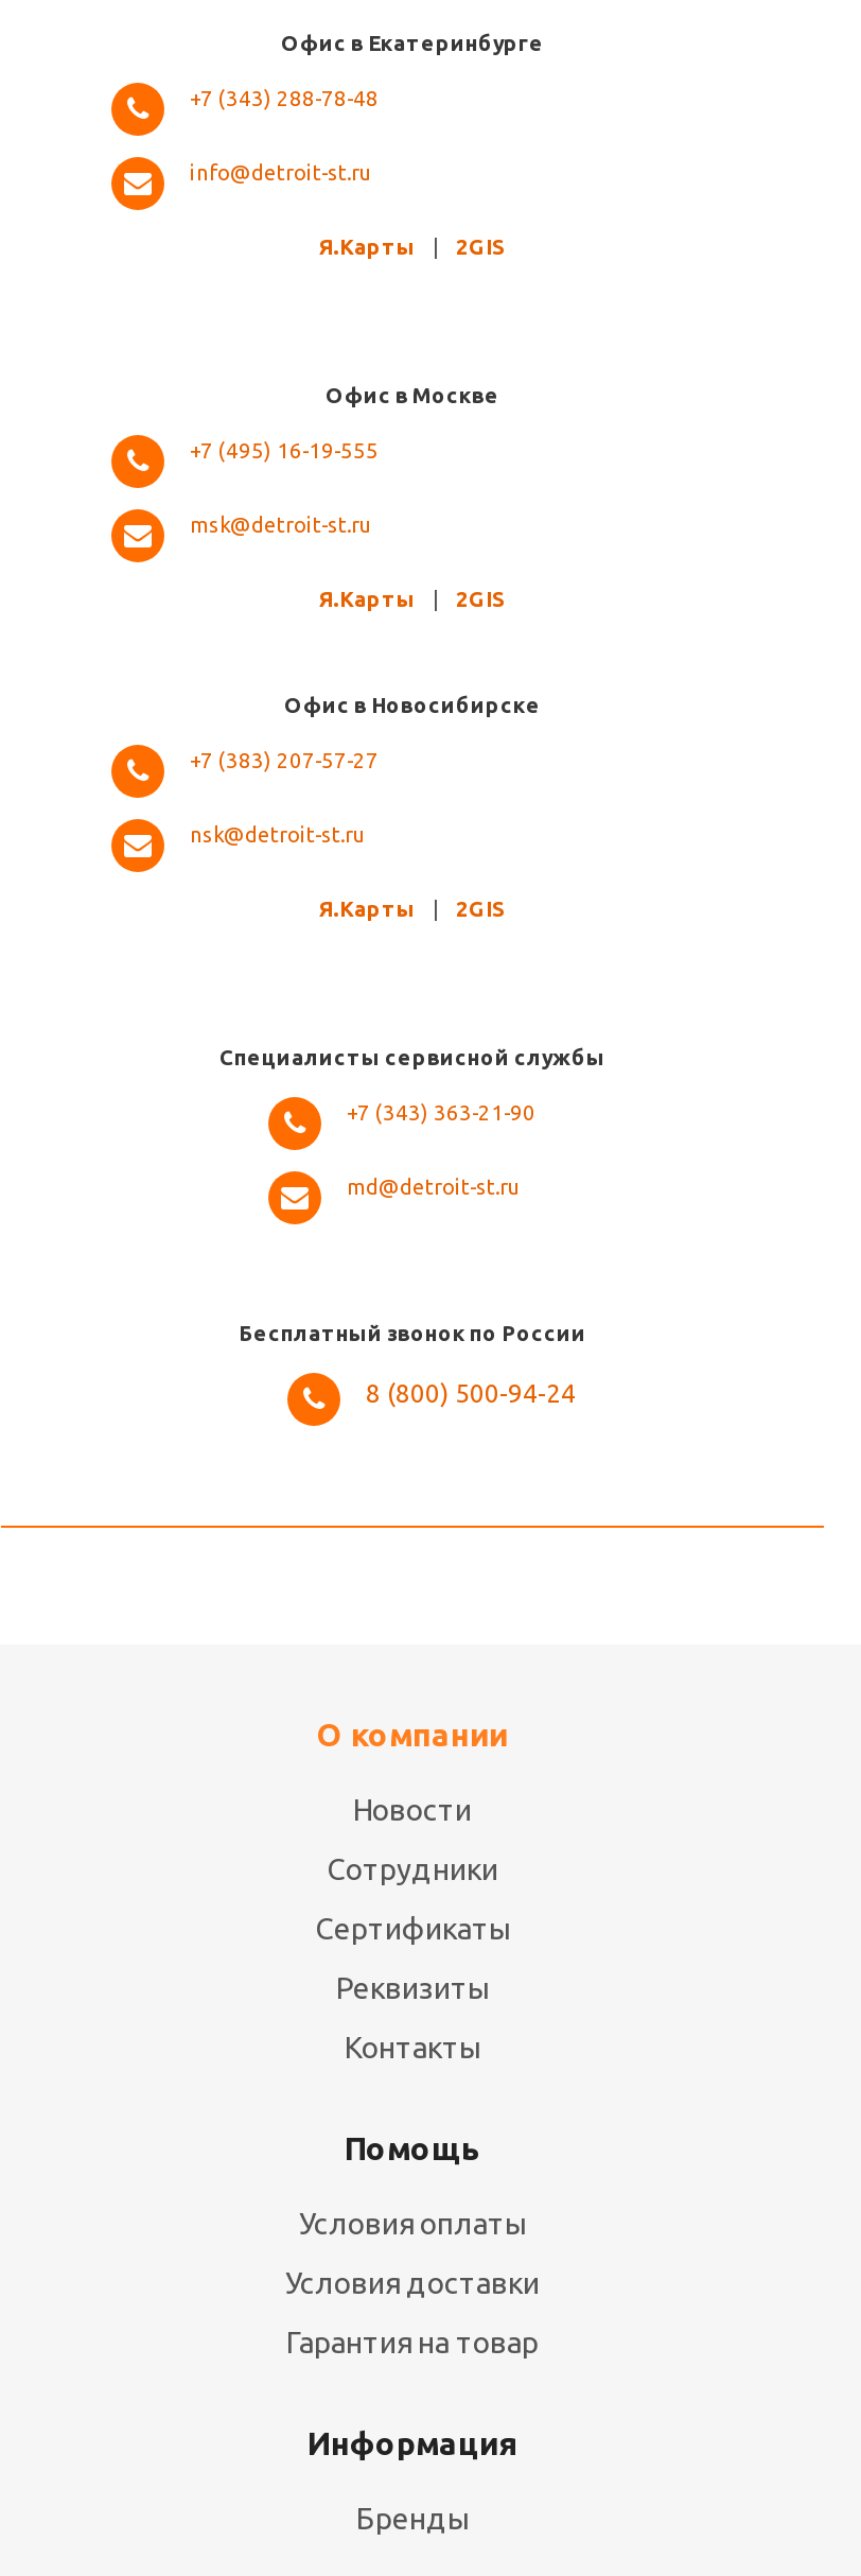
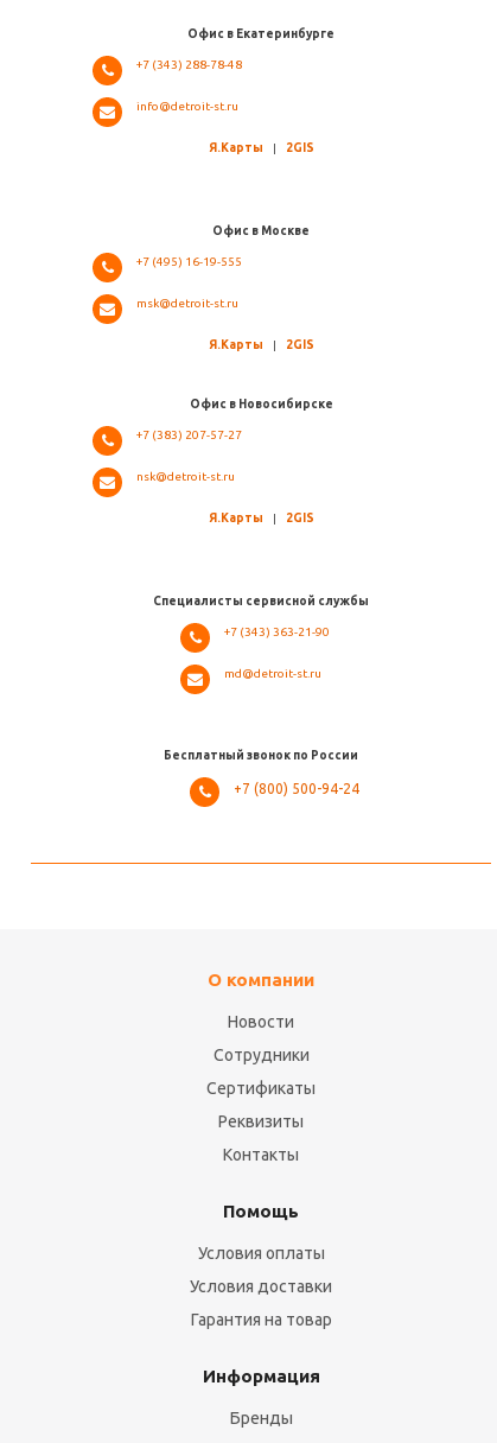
[366,1379,576,1406] 8 (800) 500-94-24 -> [234,780,359,796] +7 (800) 500-94-24

